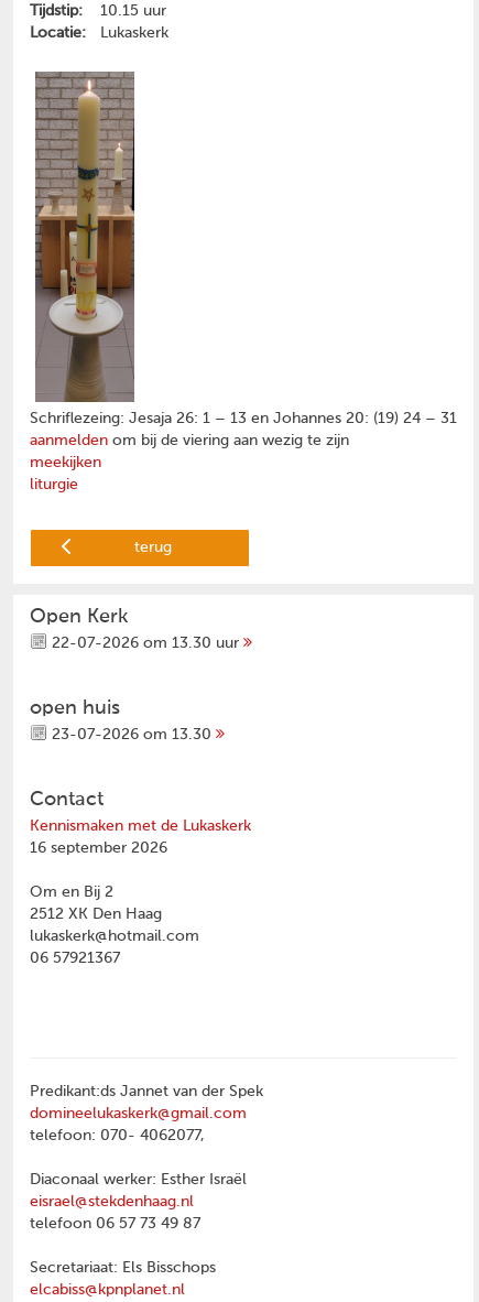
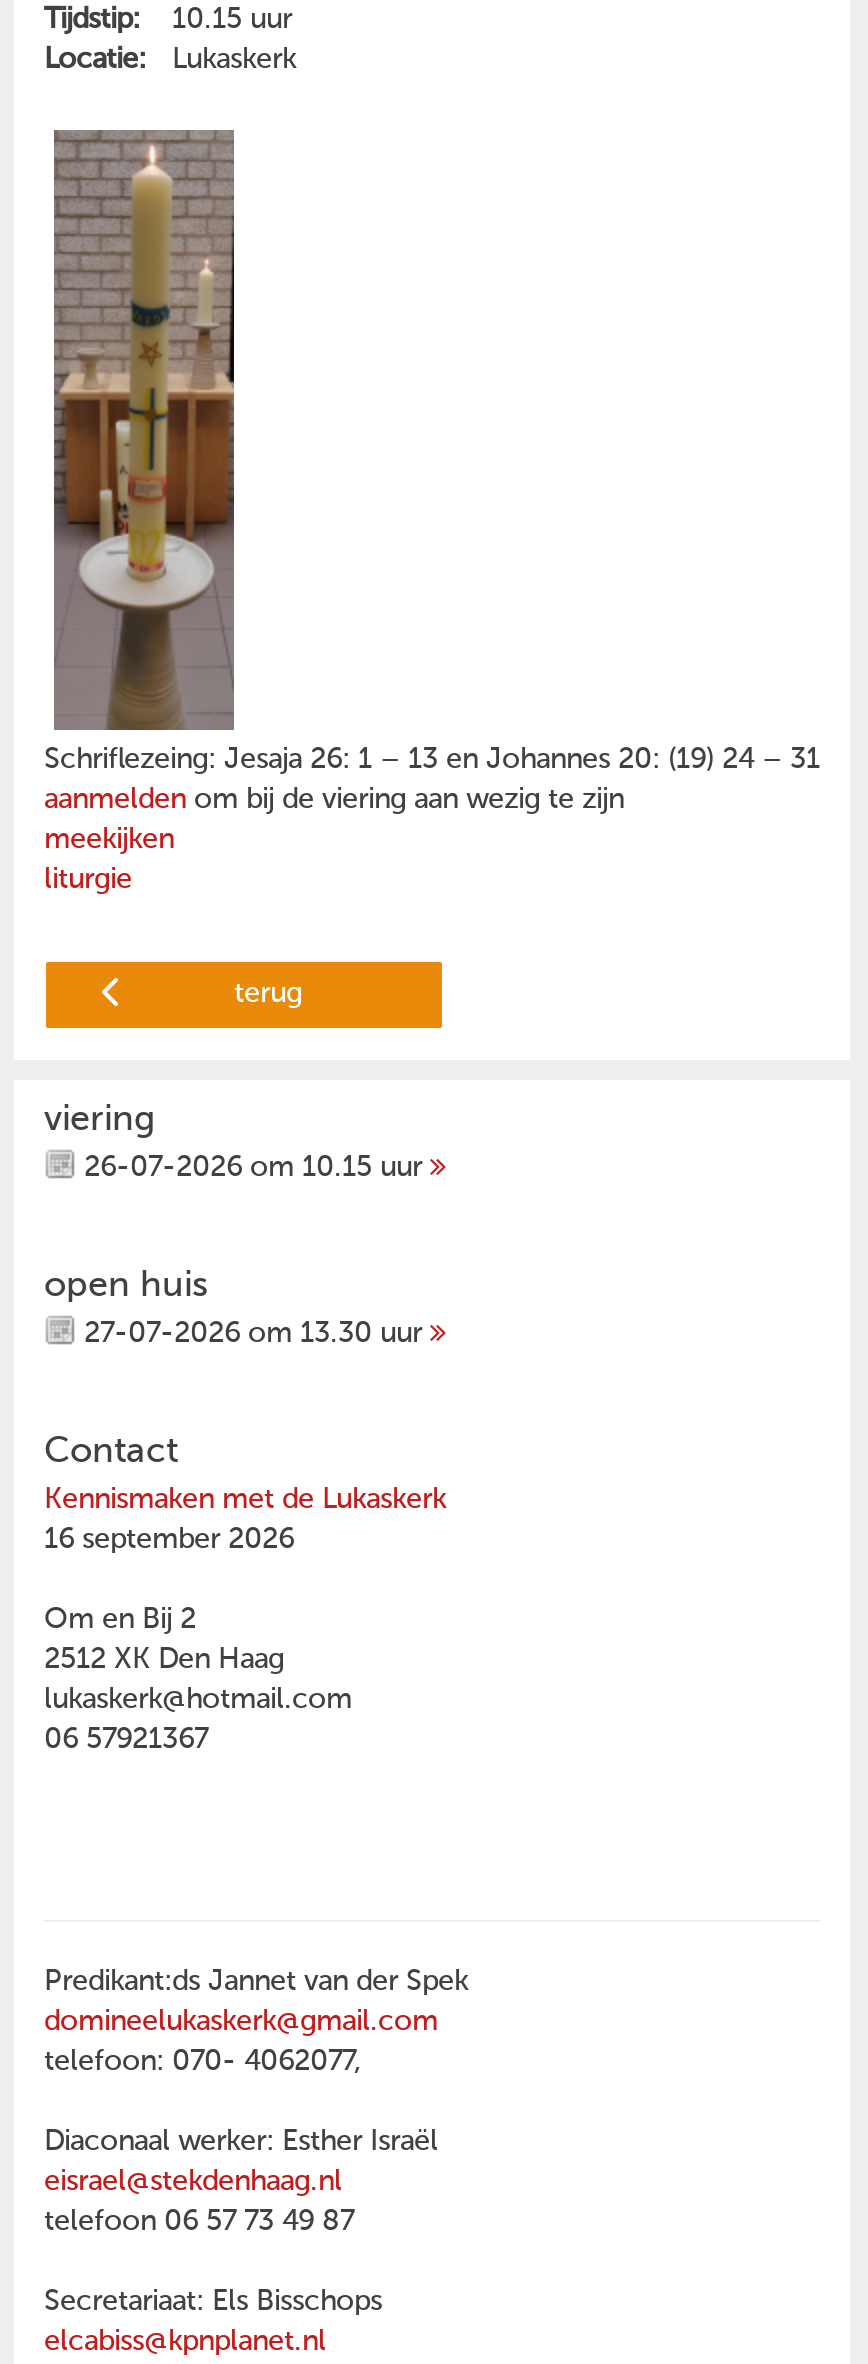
[30,607,243,651] Open Kerk | 22-07-2026 om 13.30 uur -> [44,1103,430,1183] viering | 26-07-2026 om 10.15 uur
[47,727,216,743] 23-07-2026 om 13.30 -> [76,1321,430,1349] 27-07-2026 om 13.30 uur

